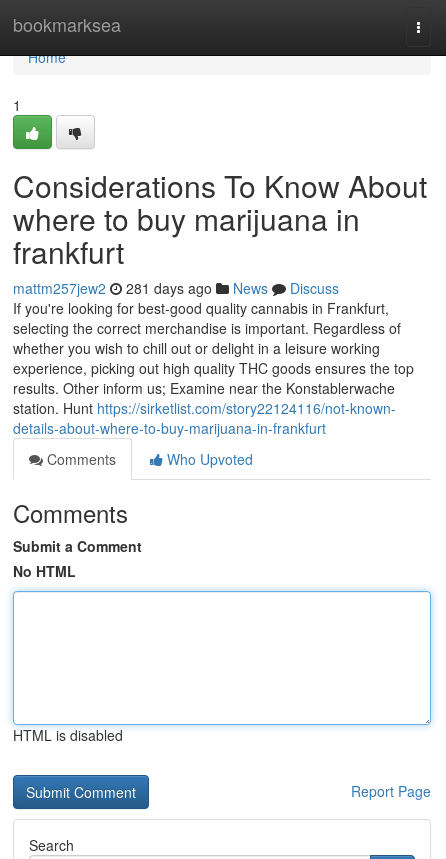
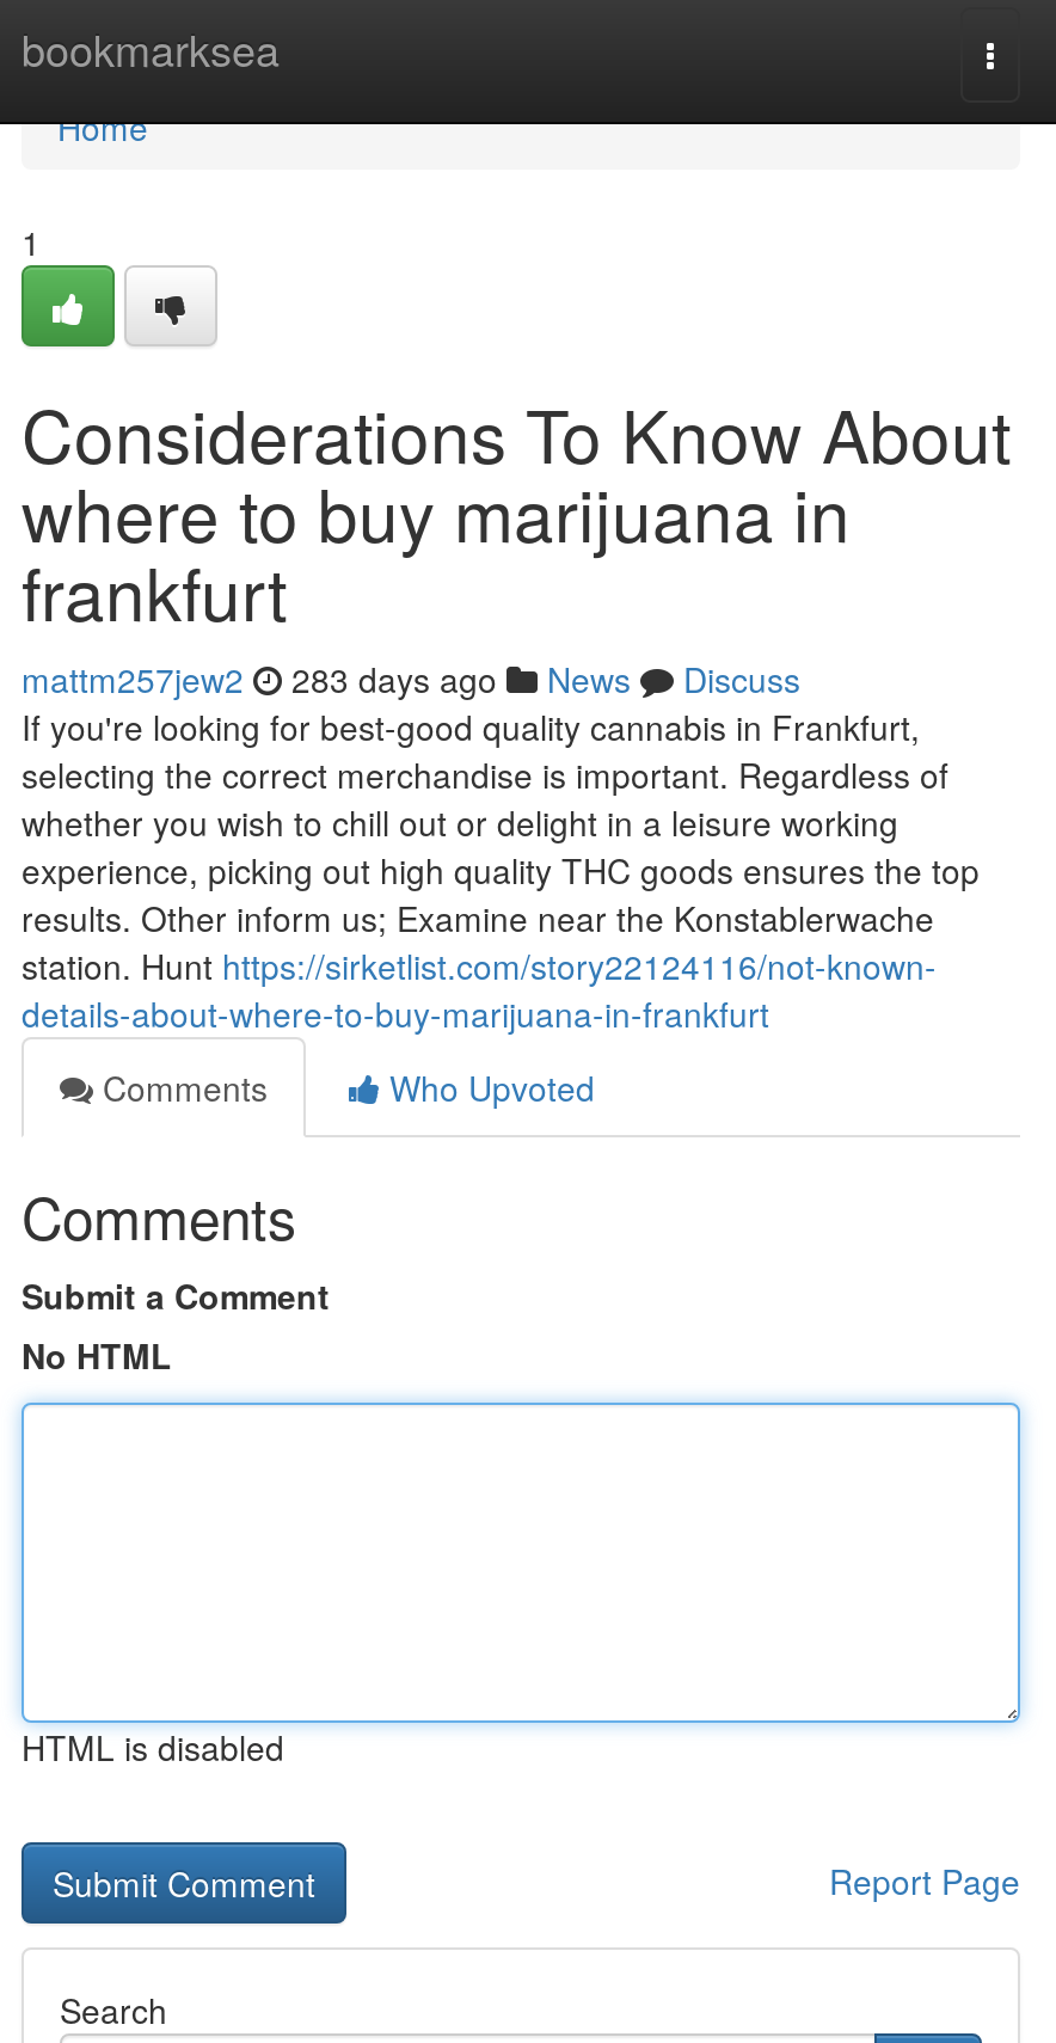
[13,278,339,298] mattm257jew2 281 days ago News Discuss -> [22,655,800,703] mattm257jew2 283 days ago News Discuss

